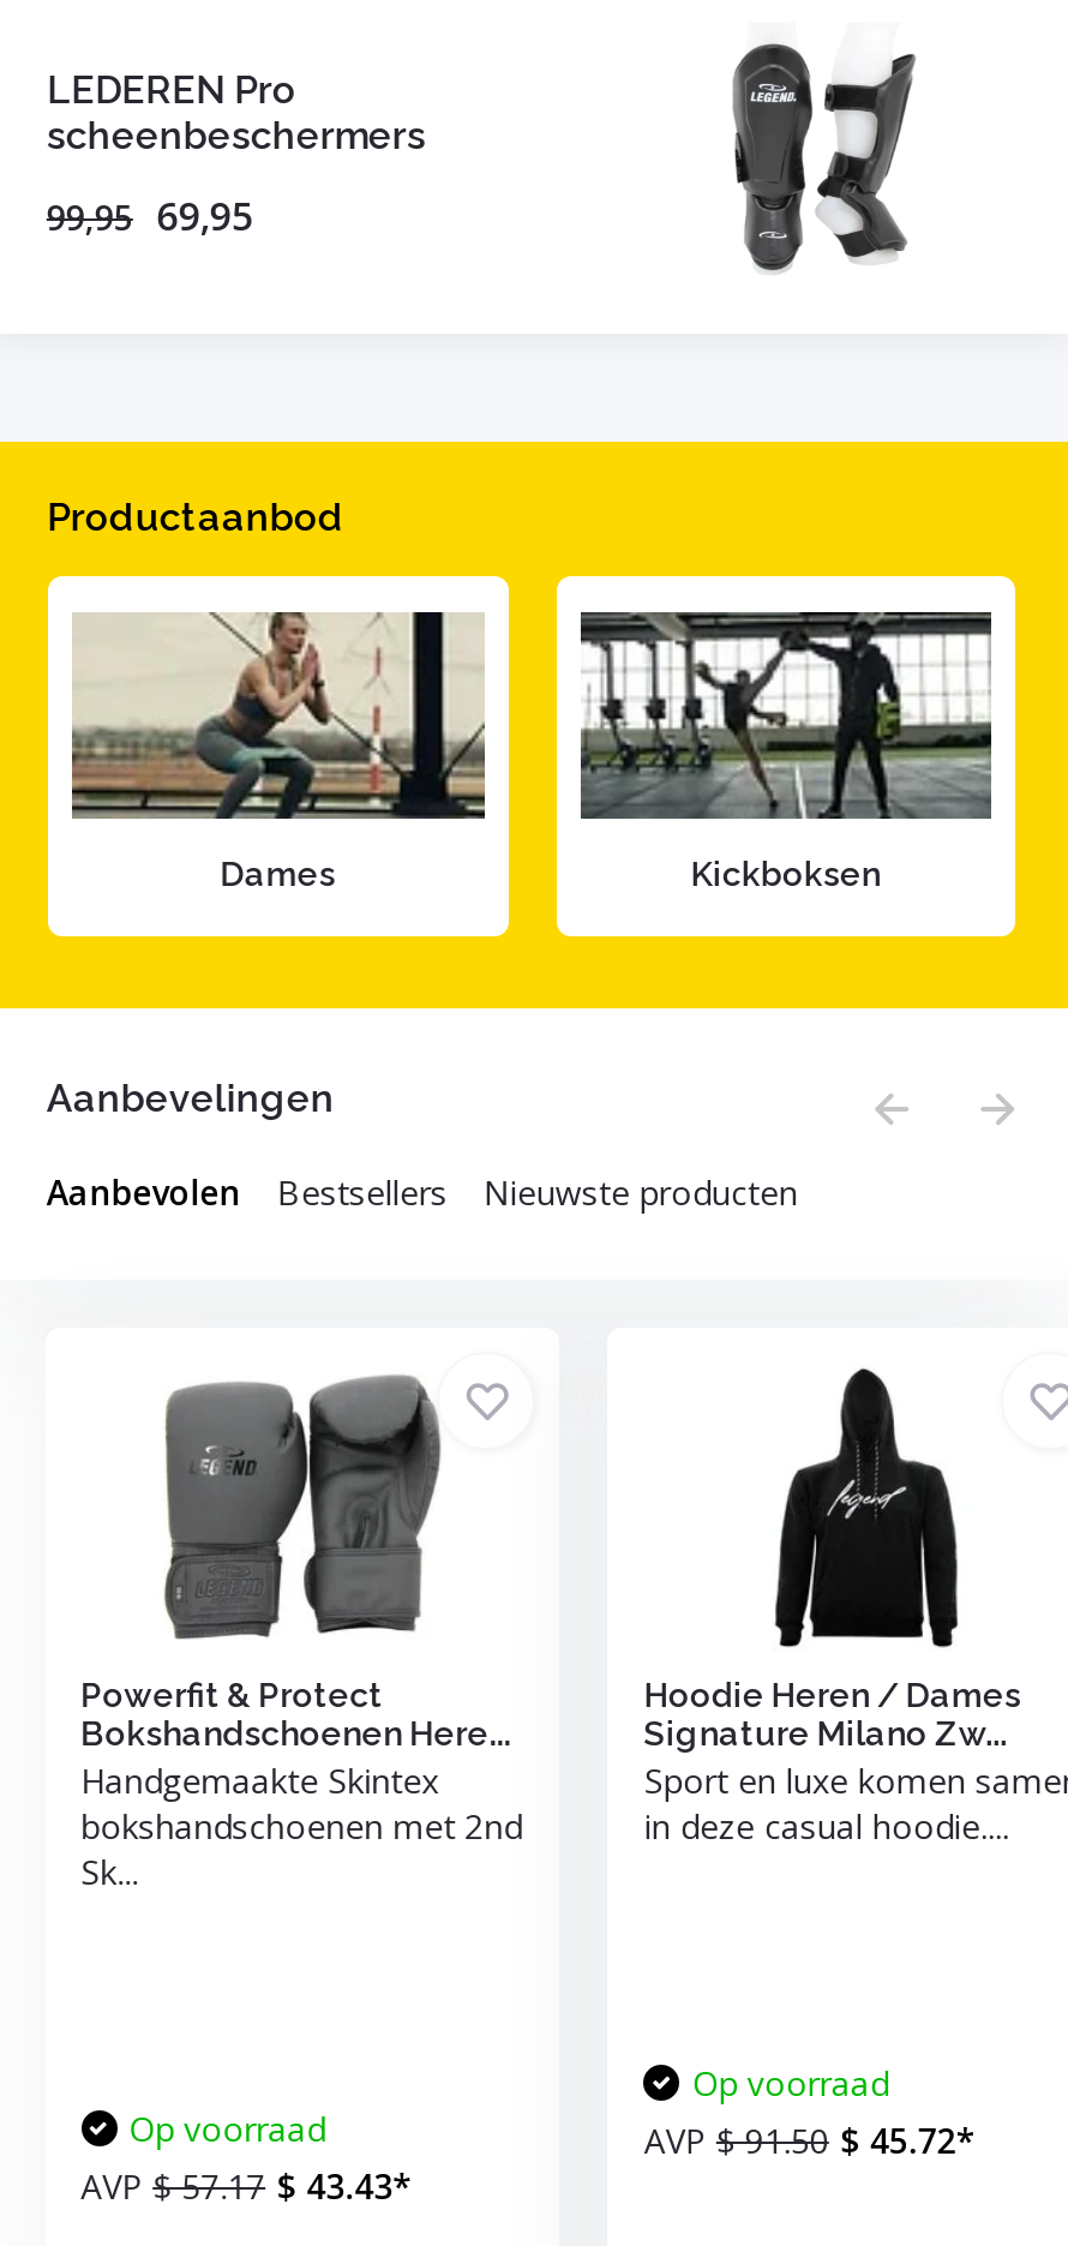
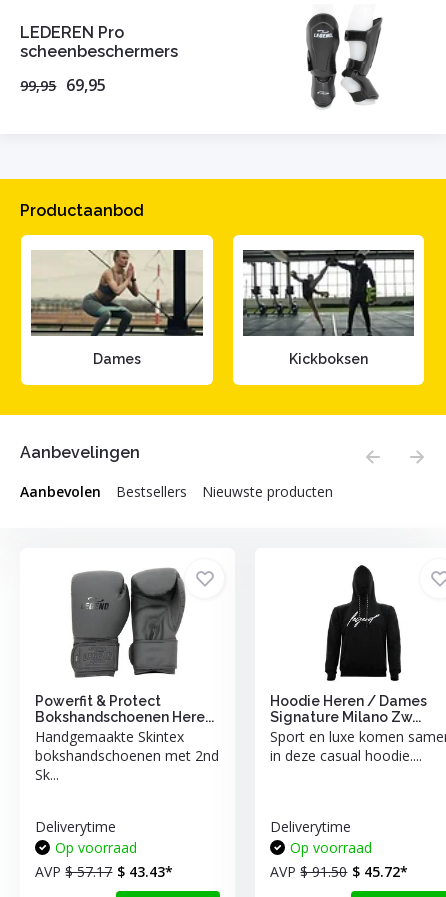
none -> [35,817,116,836] Deliverytime
none -> [270,817,351,836] Deliverytime

